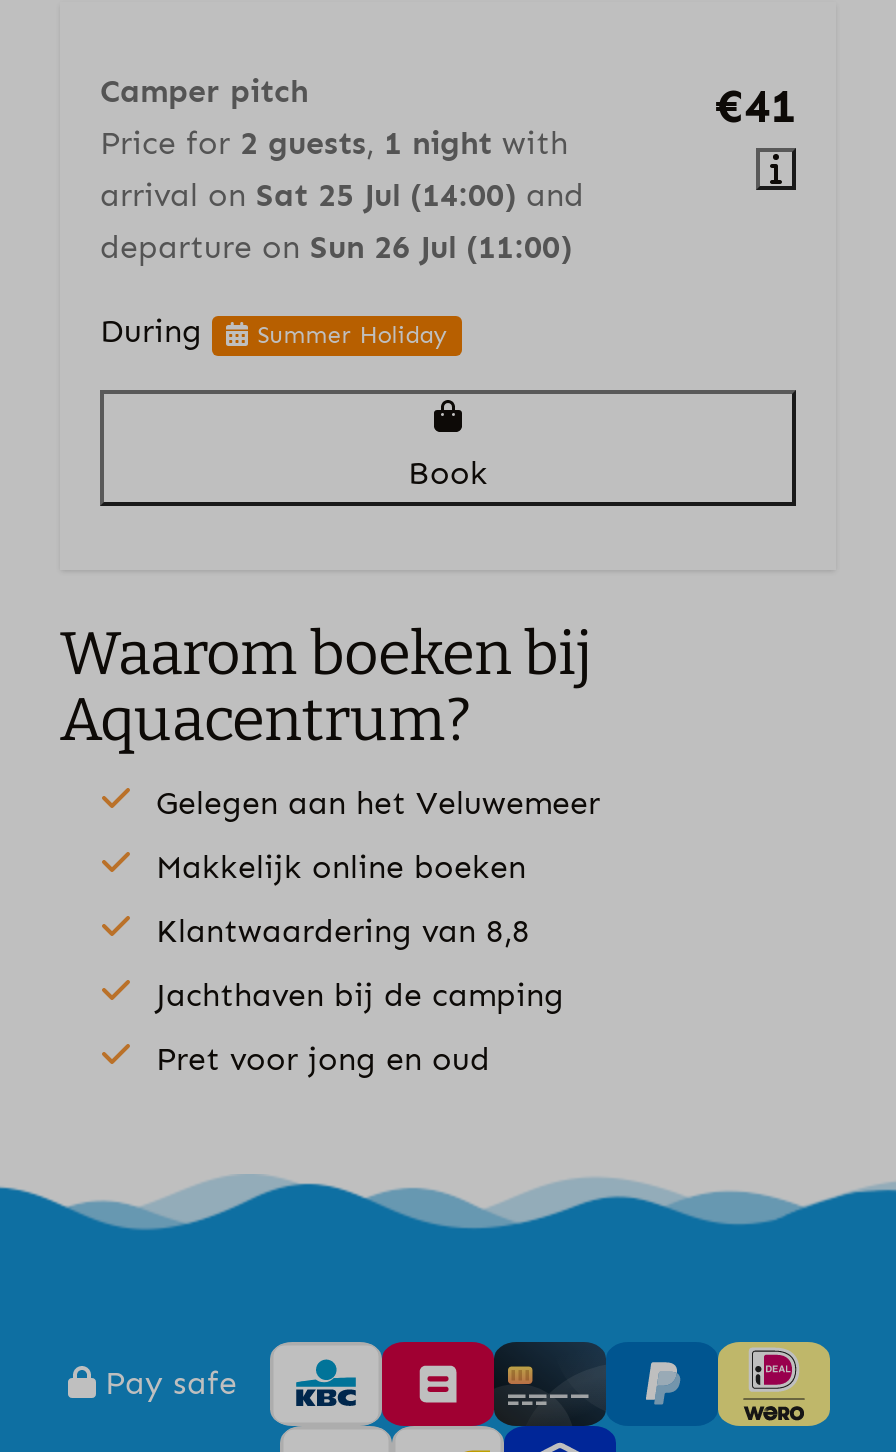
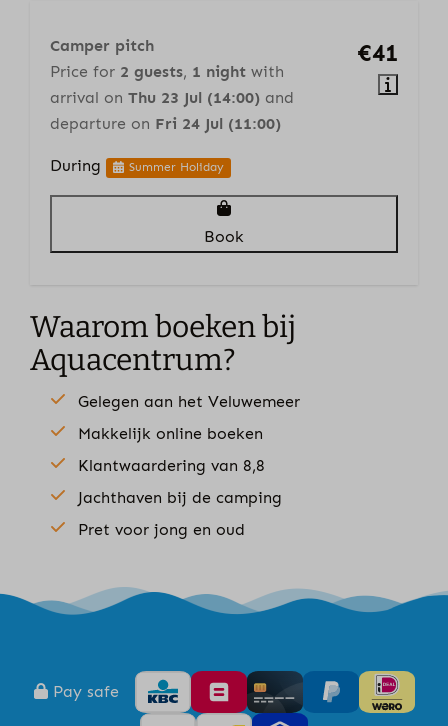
[100,176,584,214] arrival on Sat 25 Jul (14:00) and -> [50,88,294,107] arrival on Thu 23 Jul (14:00) and
[100,228,572,266] departure on Sun 26 Jul (11:00) -> [50,114,281,133] departure on Fri 24 Jul (11:00)

